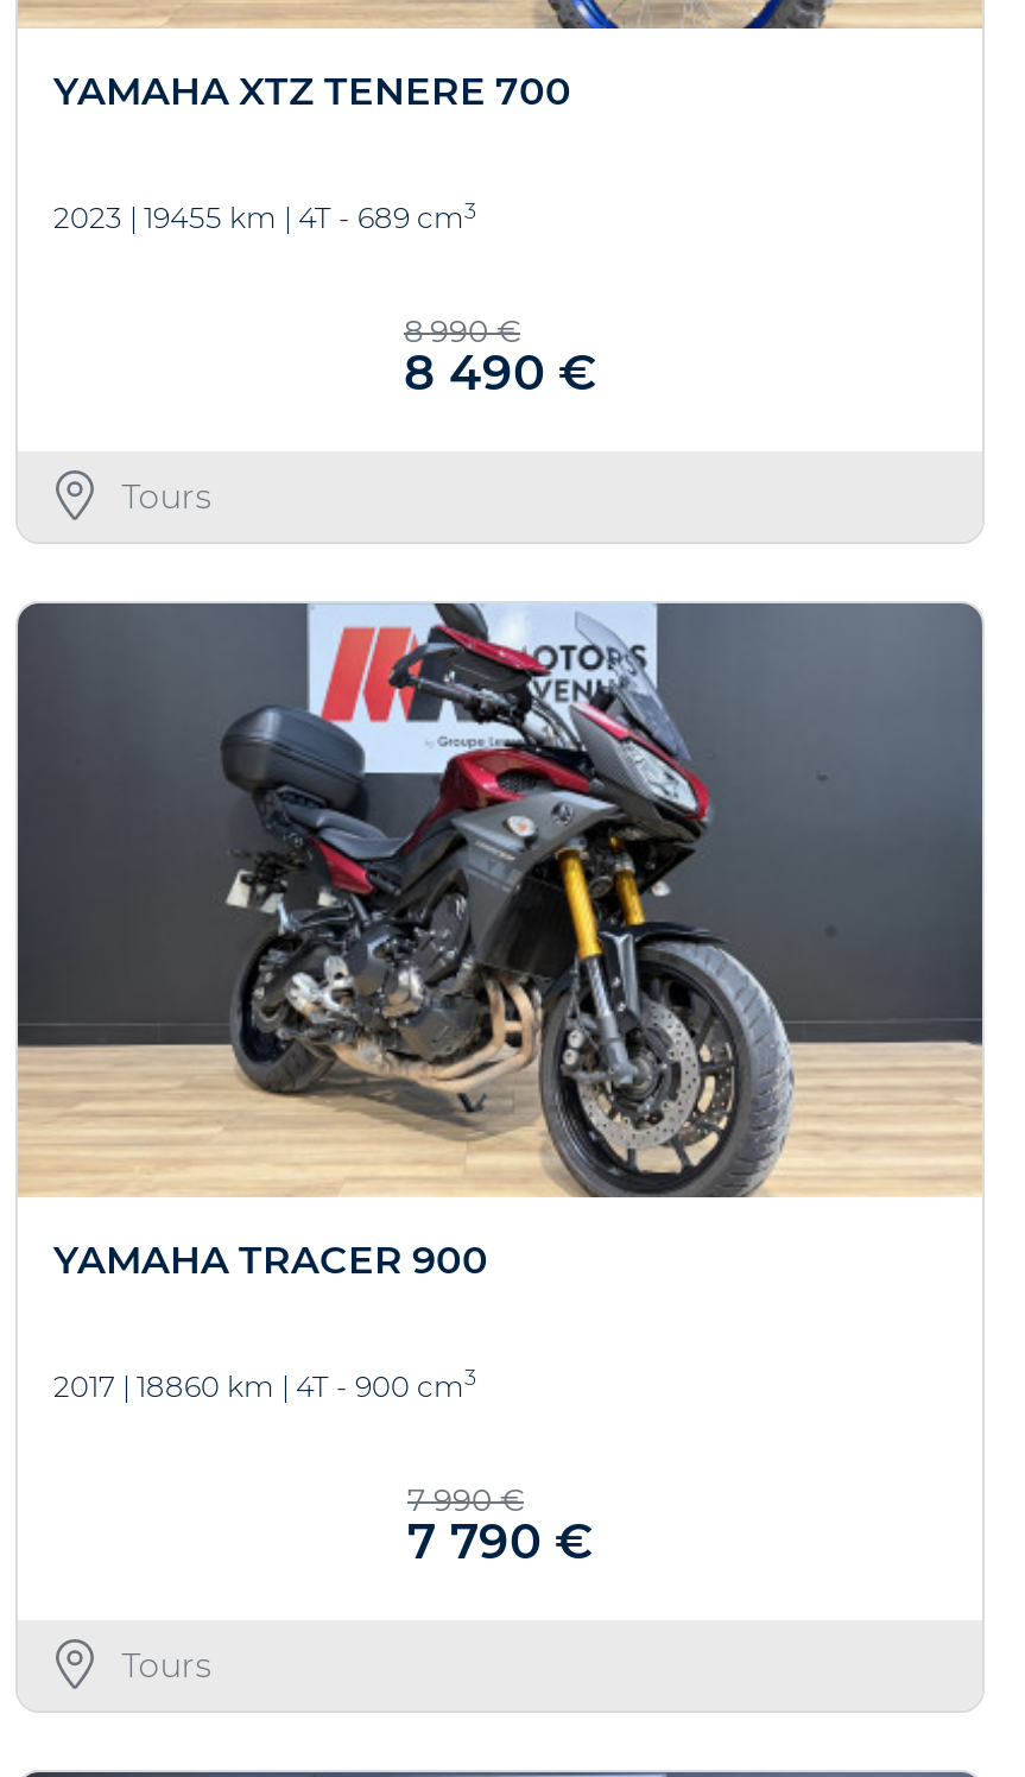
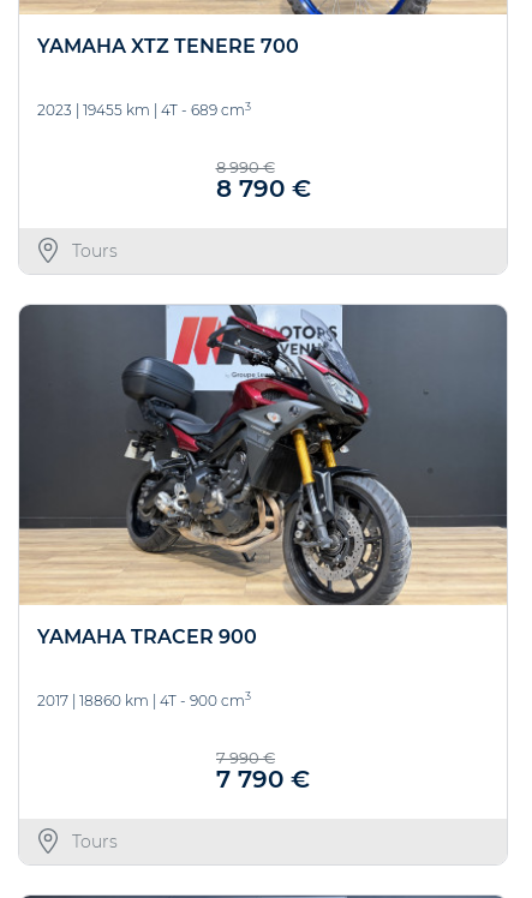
[404,344,596,401] 8 490 € -> [216,174,310,203] 8 790 €

